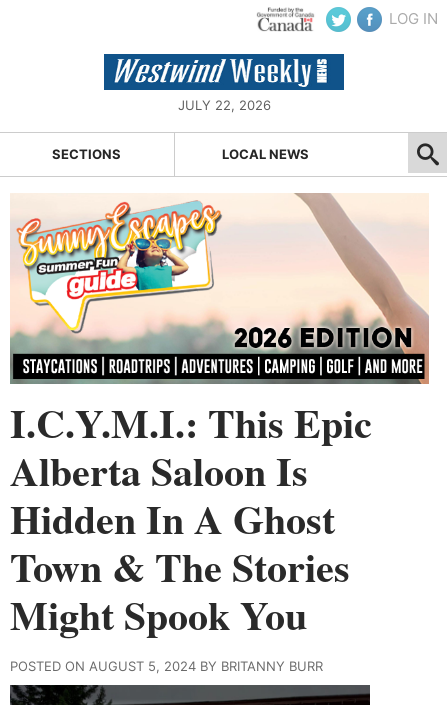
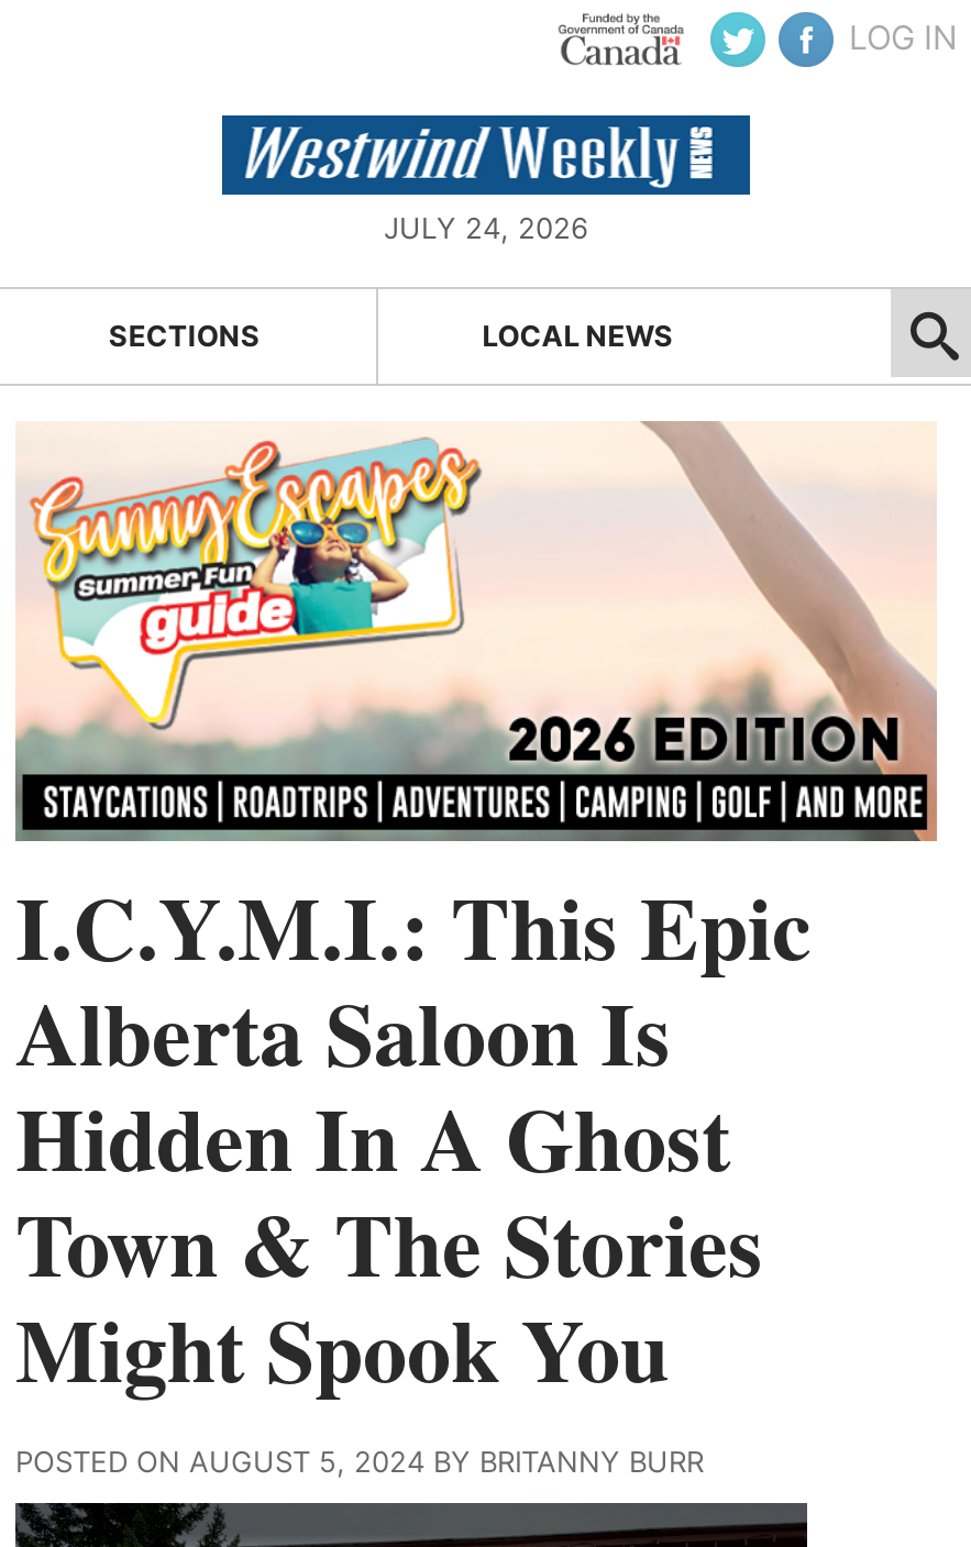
[177,97,270,113] JULY 22, 2026 -> [384,210,588,245] JULY 24, 2026

